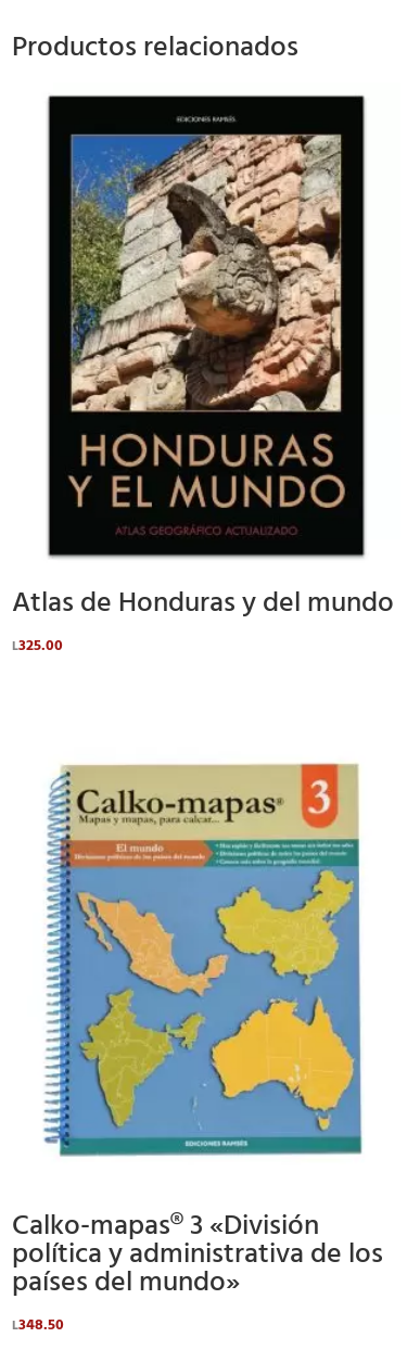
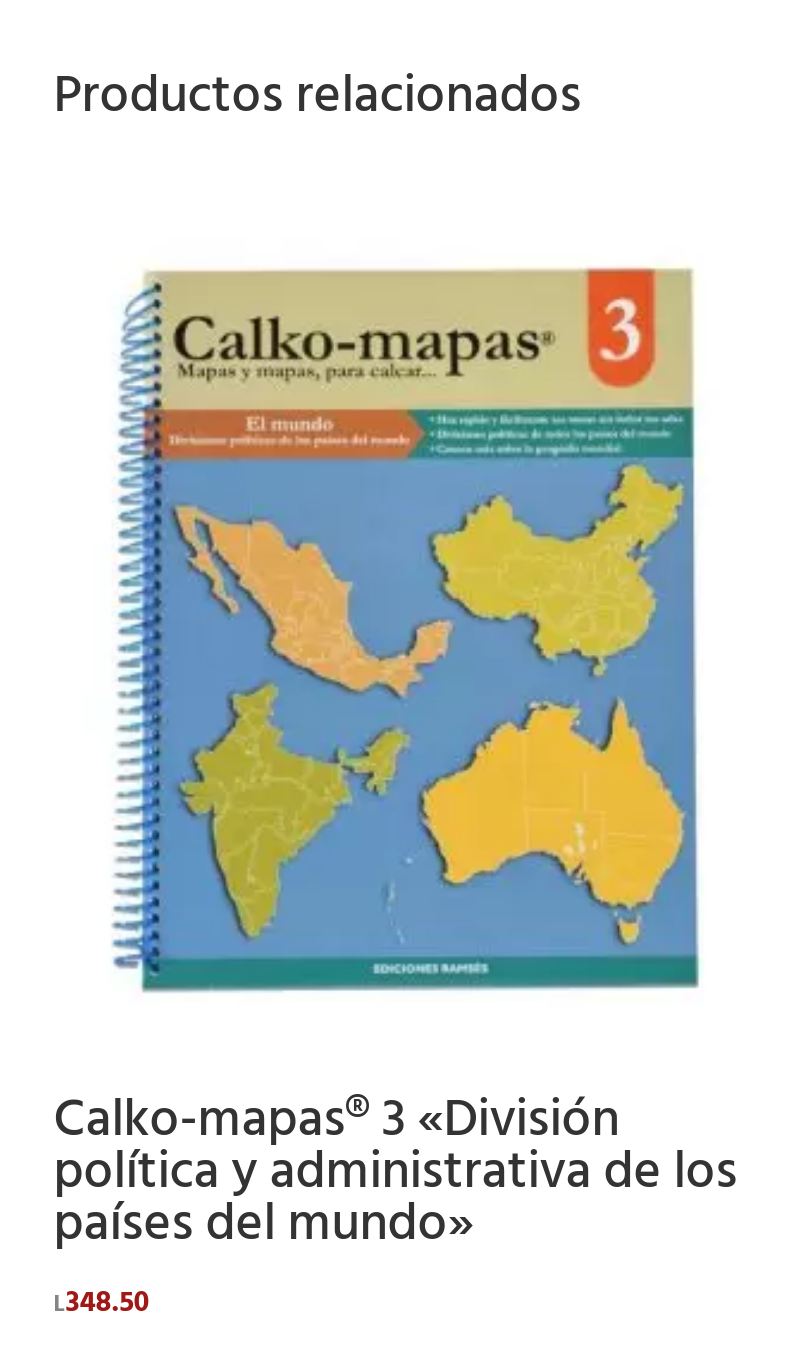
[12,94,394,662] [image] | Atlas de Honduras y del mundo | L325.00 -> none

